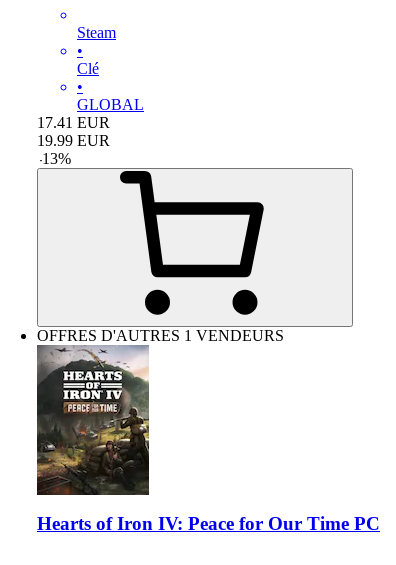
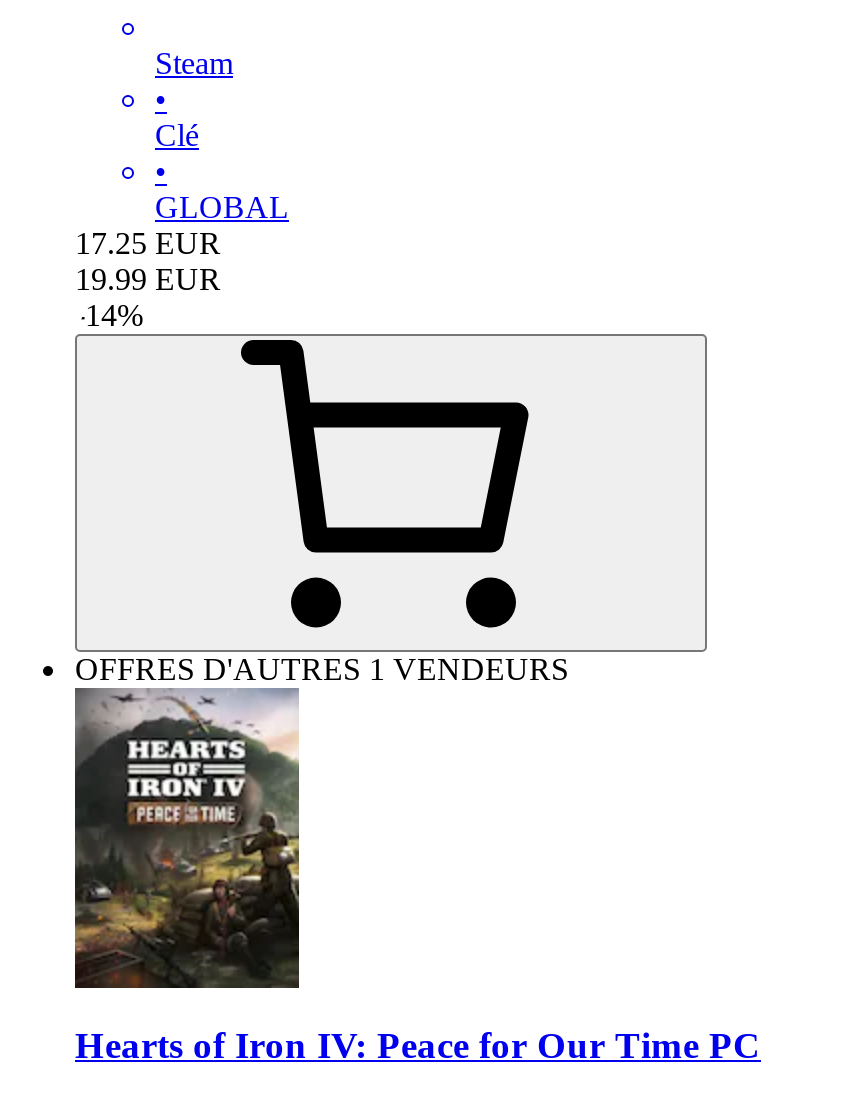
[37,114,110,131] 17.41 EUR -> [75,225,221,259] 17.25 EUR
[37,150,71,167] - 13% -> [75,297,143,331] - 14%

